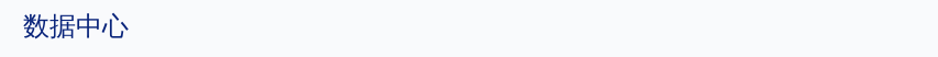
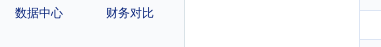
none -> [106,6,154,20] 财务对比

